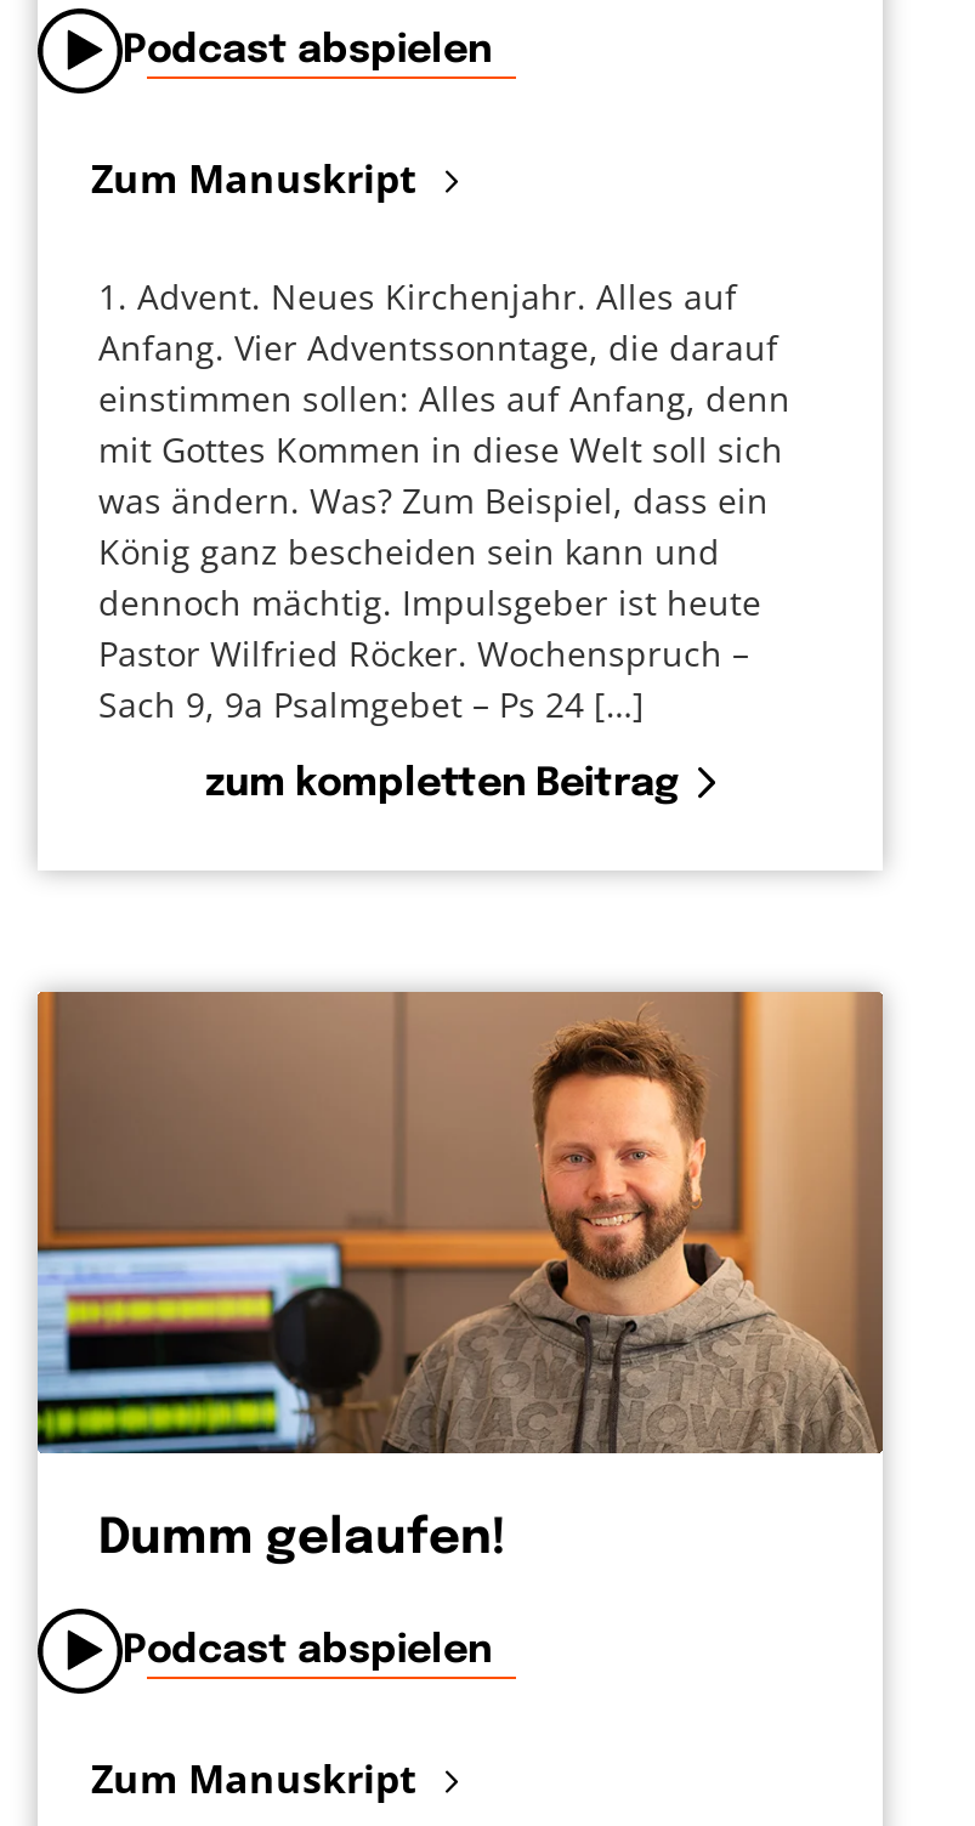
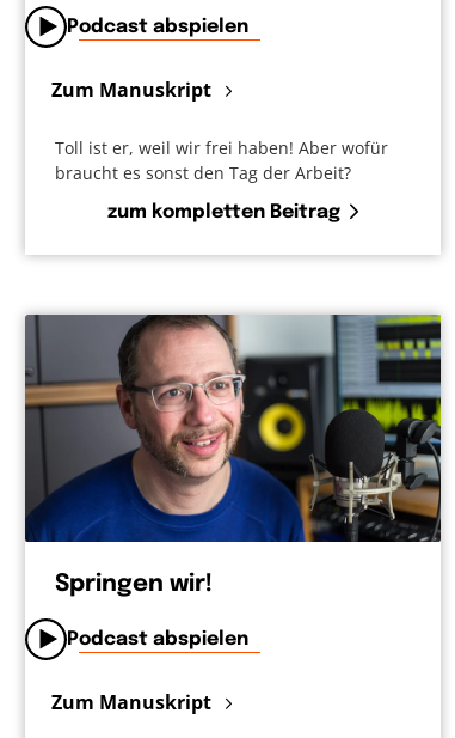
[98,273,790,727] 1. Advent. Neues Kirchenjahr. Alles auf | Anfang. Vier Adventssonntage, die darauf | einstimmen sollen: Alles auf Anfang, denn | mit Gottes Kommen in diese Welt soll sich | was ändern. Was? Zum Beispiel, dass ein | König ganz bescheiden sein kann und | dennoch mächtig. Impulsgeber ist heute | Pastor Wilfried Röcker. Wochenspruch – | Sach 9, 9a Psalmgebet – Ps 24 […] -> [55,136,388,184] Toll ist er, weil wir frei haben! Aber wofür | braucht es sonst den Tag der Arbeit?
[35,989,885,1564] [image] | Dumm gelaufen! -> [24,313,442,597] [image] | Springen wir!

